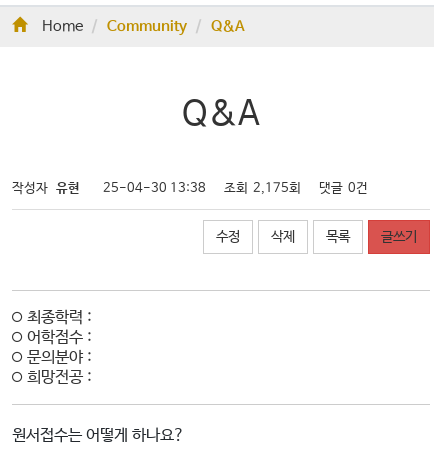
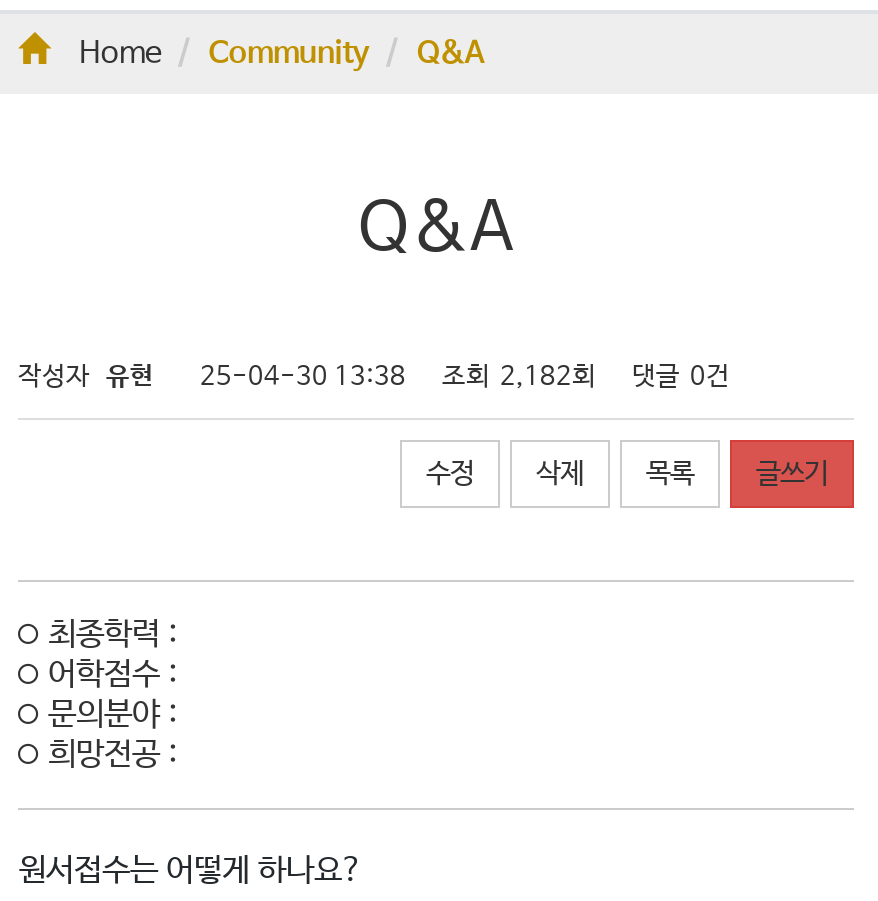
[12,181,368,196] 작성자 유현 25-04-30 13:38 조회 2,175회 댓글 0건 -> [18,362,730,392] 작성자 유현 25-04-30 13:38 조회 2,182회 댓글 0건

